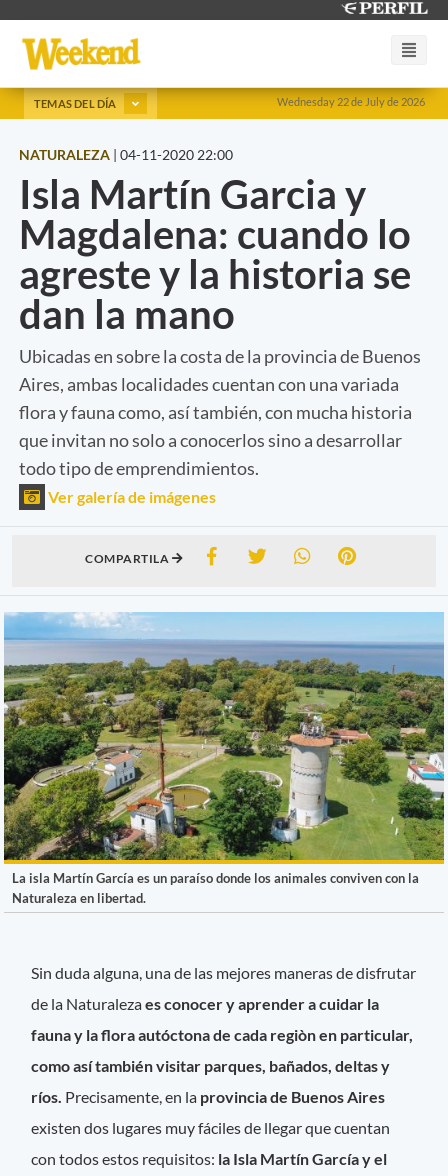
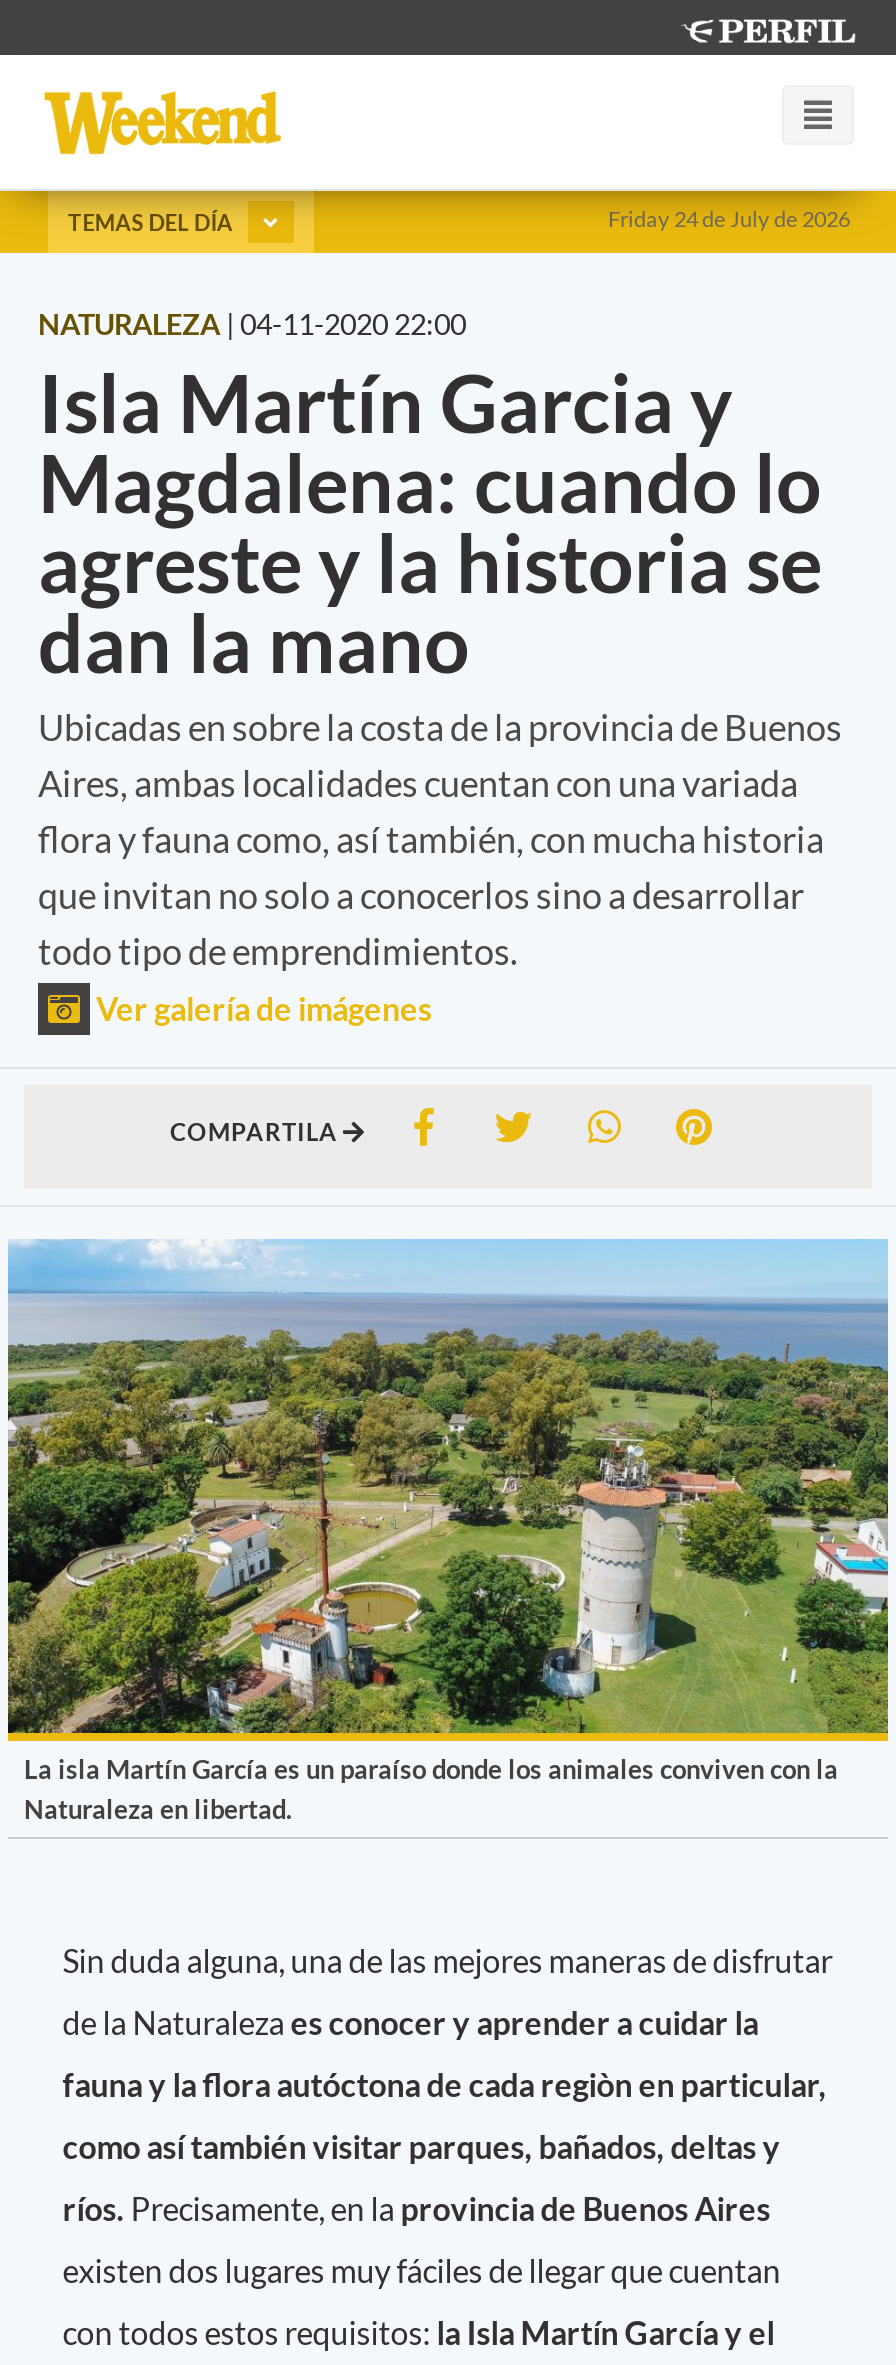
[277,95,425,108] Wednesday 22 de July de 2026 -> [608,205,850,231] Friday 24 de July de 2026

